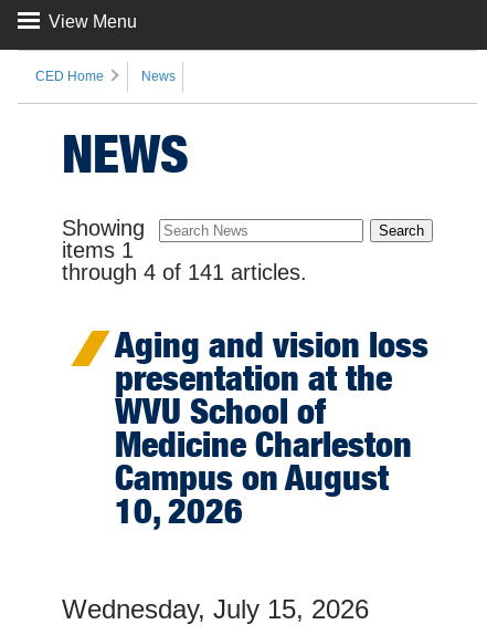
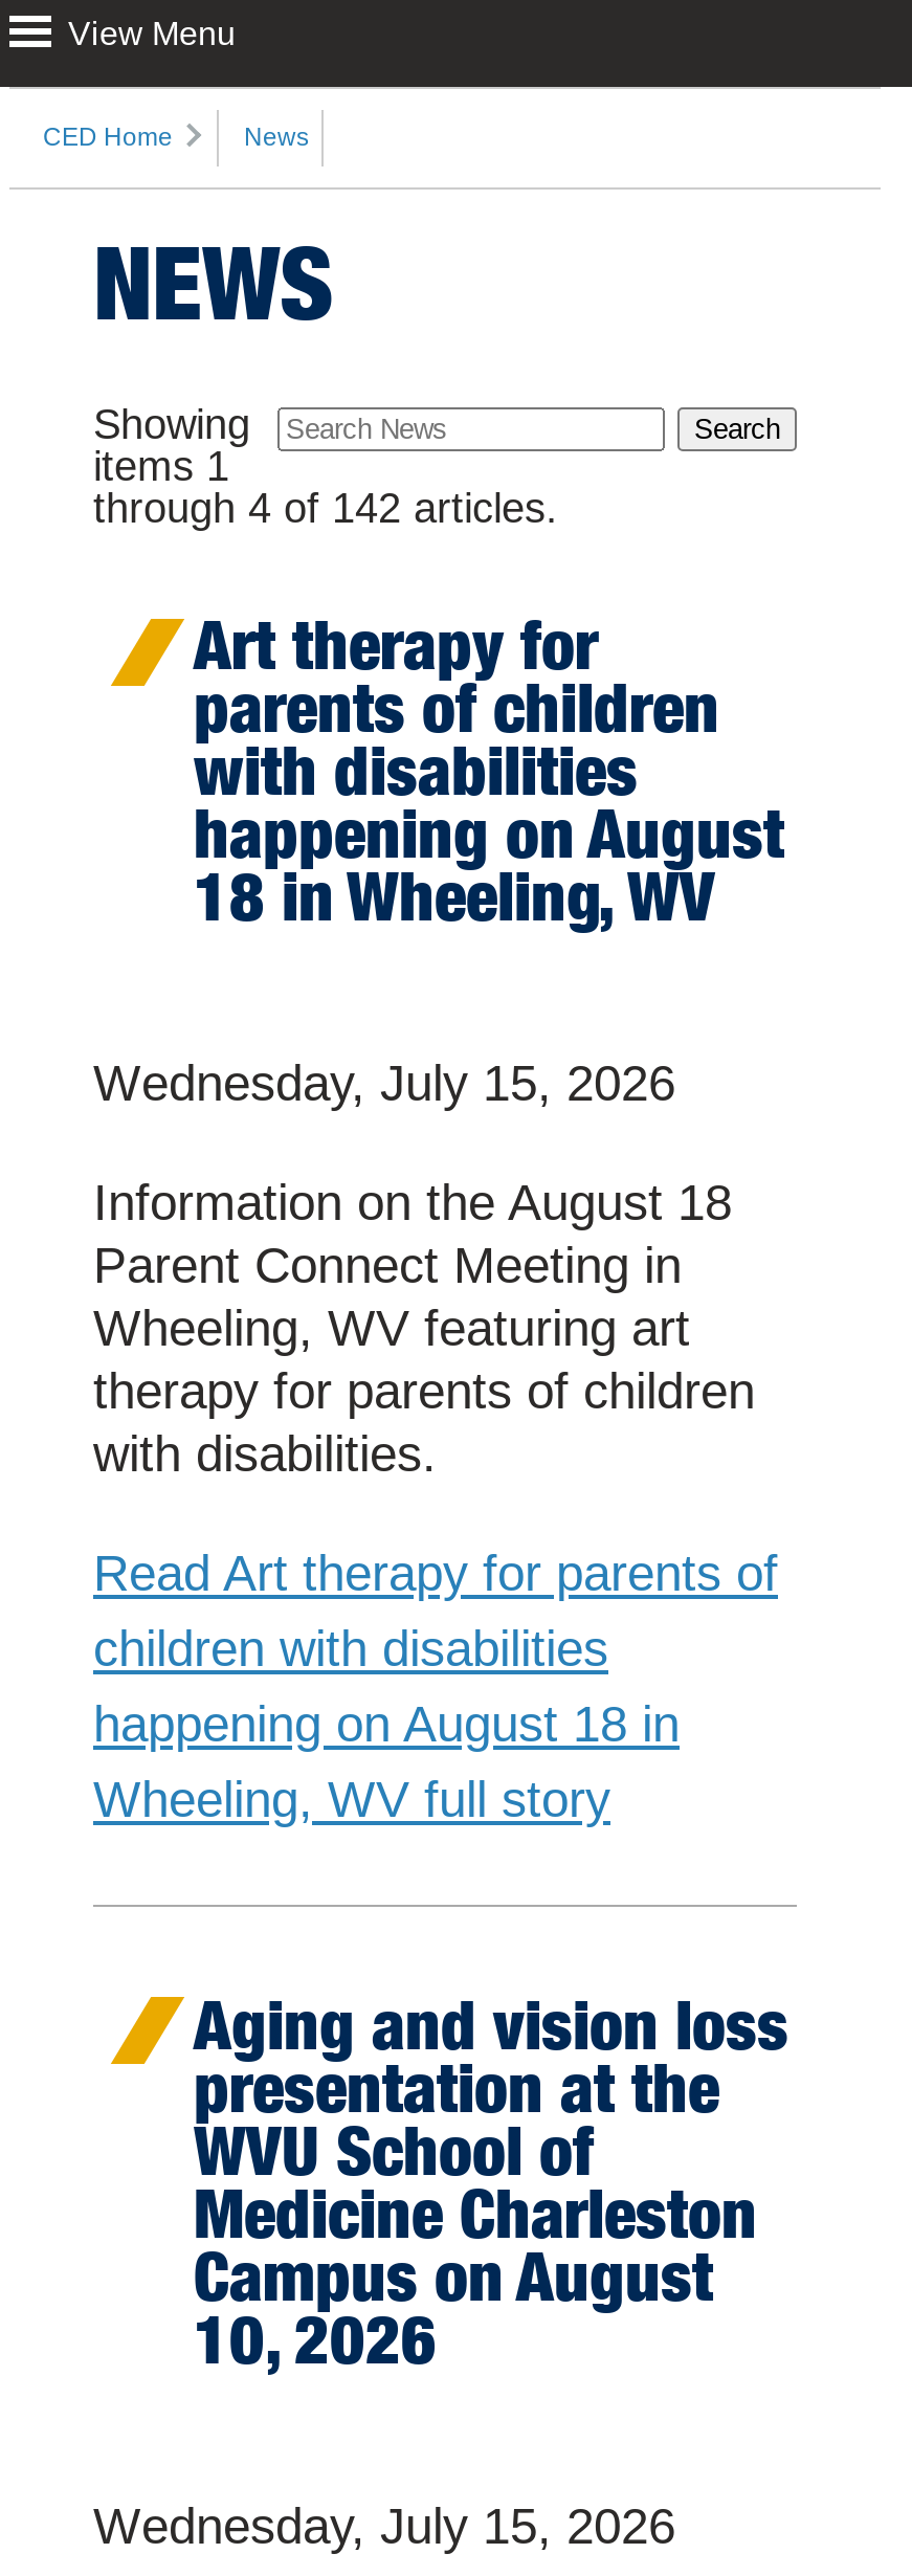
[62,260,307,284] through 4 of 141 articles. -> [93,485,784,1828] through 4 of 142 articles. | Art therapy for | parents of children | with disabilities | happening on August | 18 in Wheeling, WV | Wednesday, July 15, 2026 | Information on the August 18 | Parent Connect Meeting in | Wheeling, WV featuring art | therapy for parents of children | with disabilities. | Read Art therapy for parents of | children with disabilities | happening on August 18 in | Wheeling, WV full story

